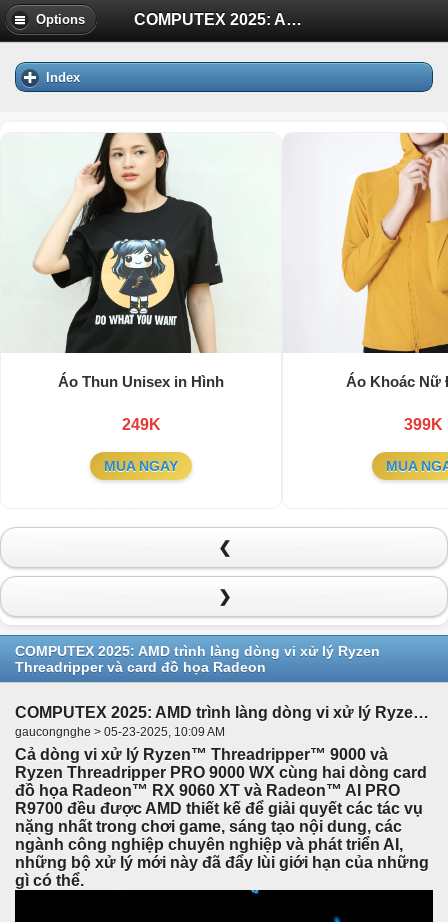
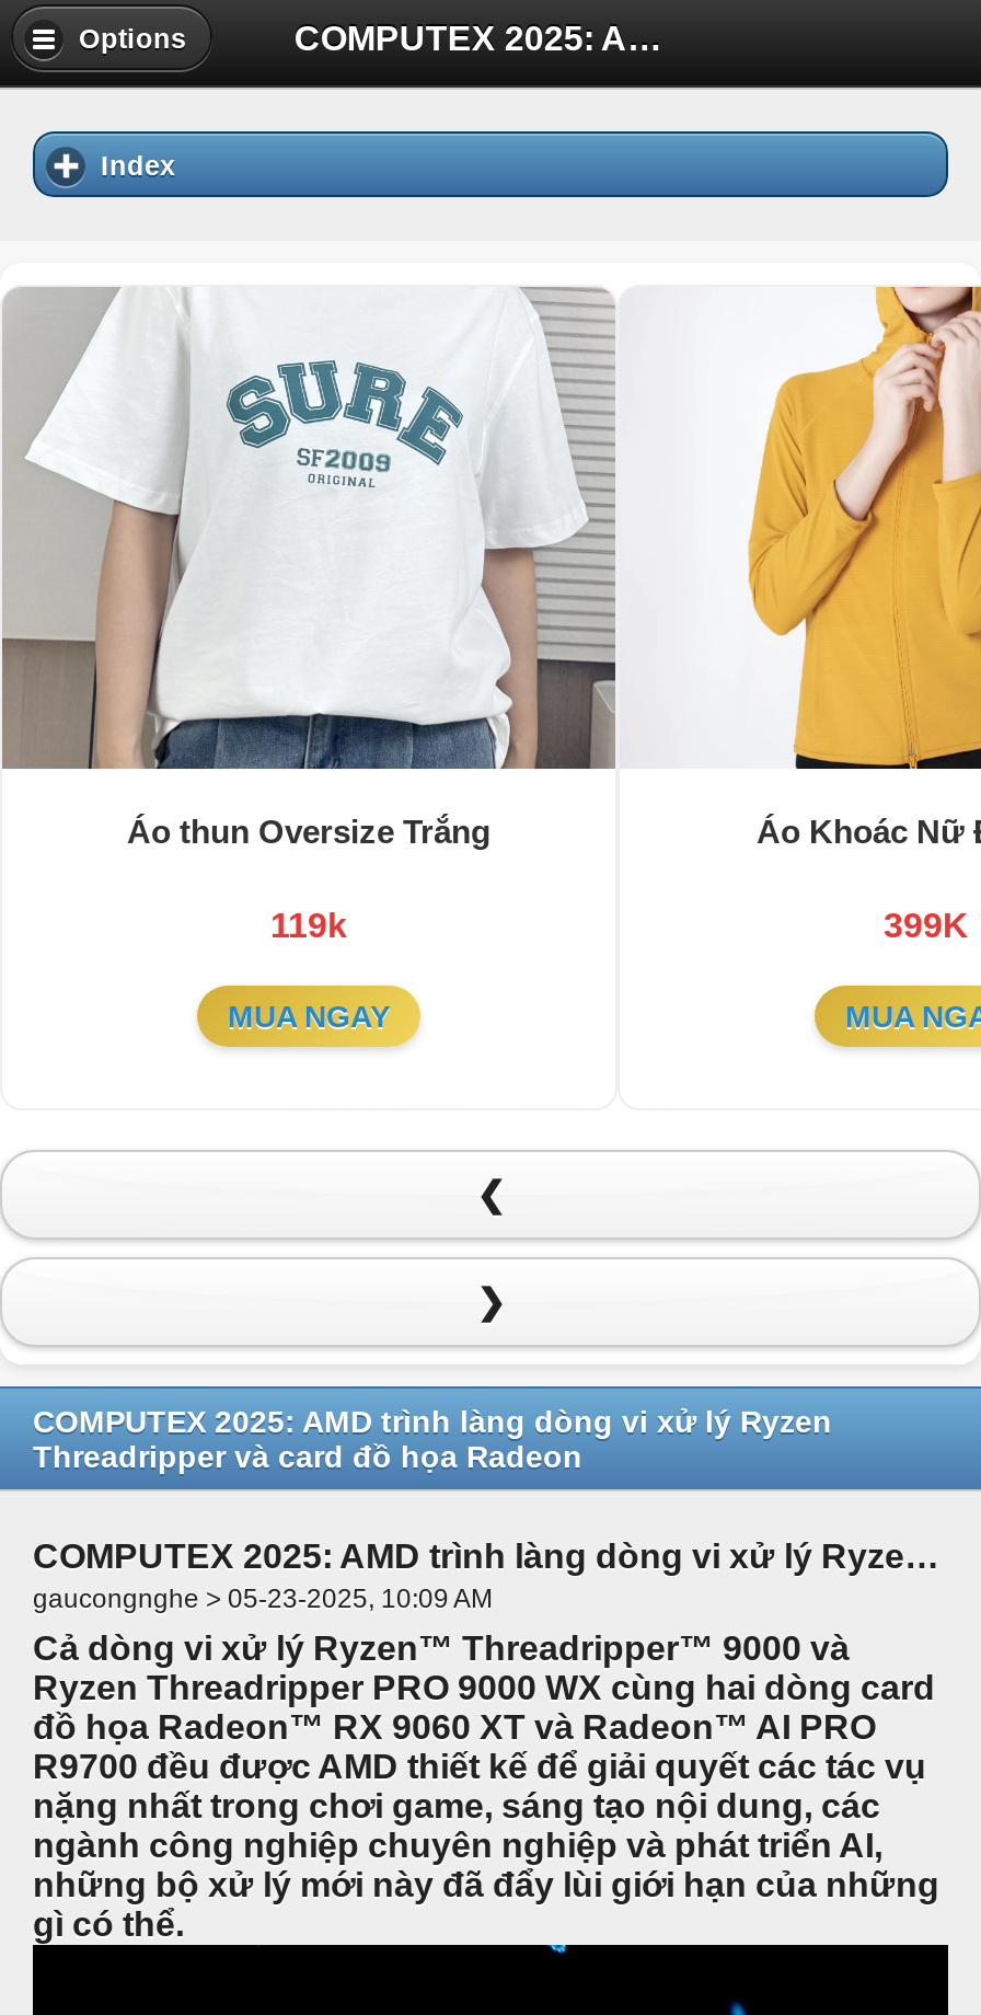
[3,132,281,389] [image] | Áo Thun Unisex in Hình -> [7,287,618,849] [image] | Áo thun Oversize Trắng
[121,415,160,432] 249K -> [270,906,347,943] 119k

